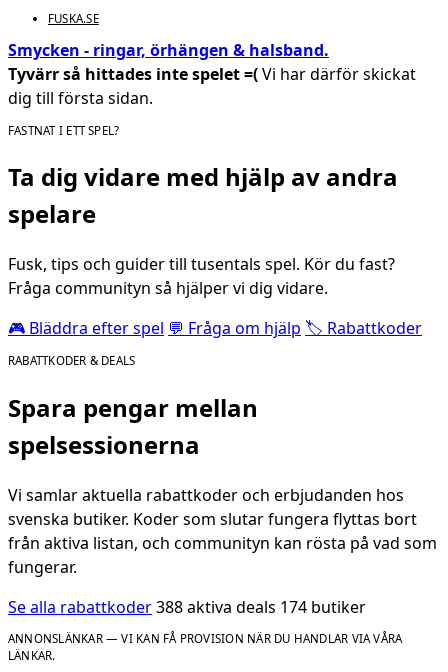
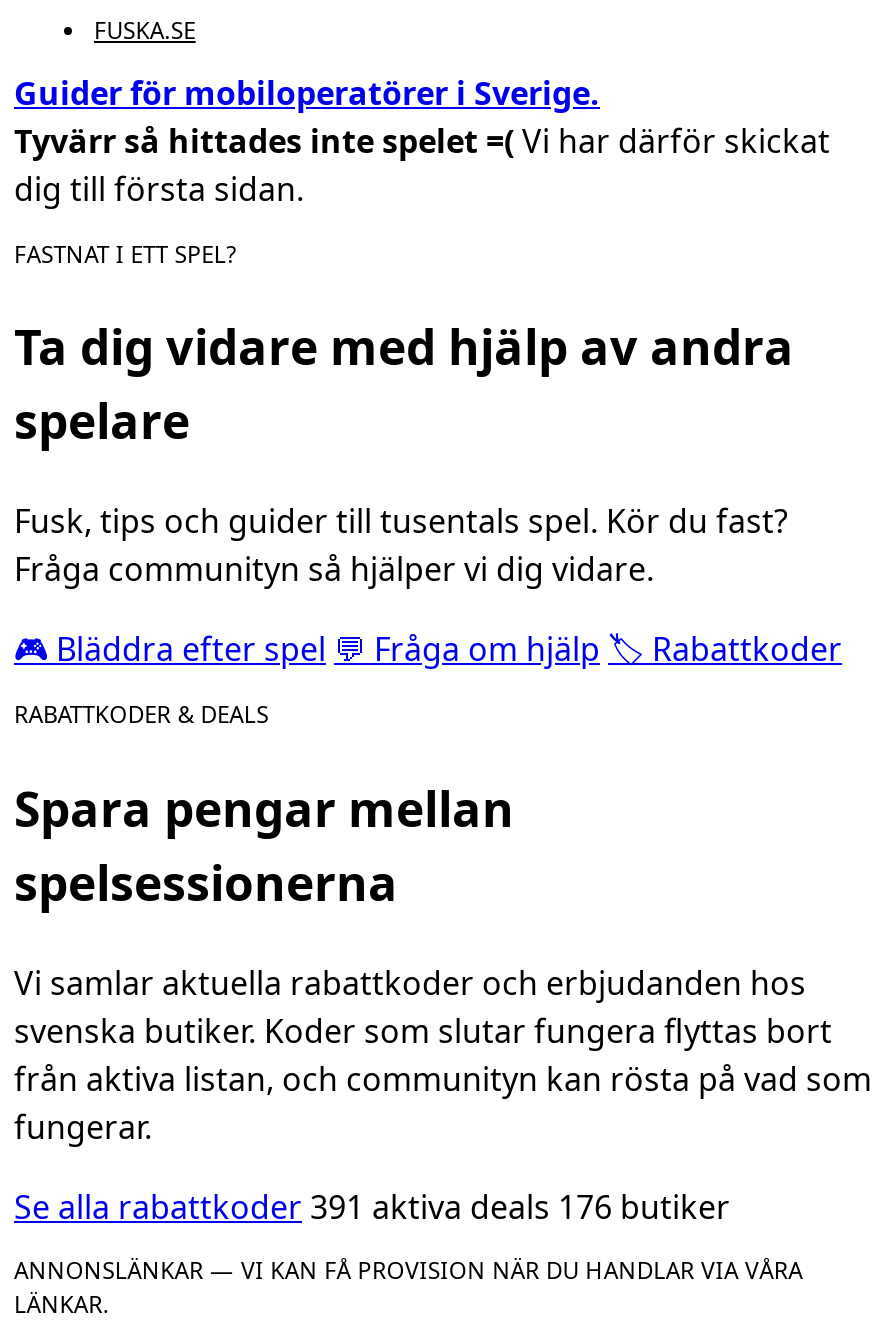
[8,39,329,61] Smycken - ringar, örhängen & halsband. -> [14,71,600,115] Guider för mobiloperatörer i Sverige.
[8,596,366,618] Se alla rabattkoder 388 aktiva deals 174 butiker -> [14,1184,730,1228] Se alla rabattkoder 391 aktiva deals 176 butiker

